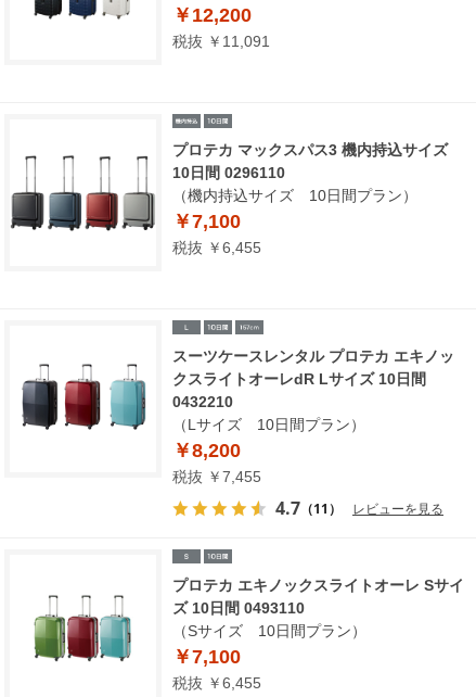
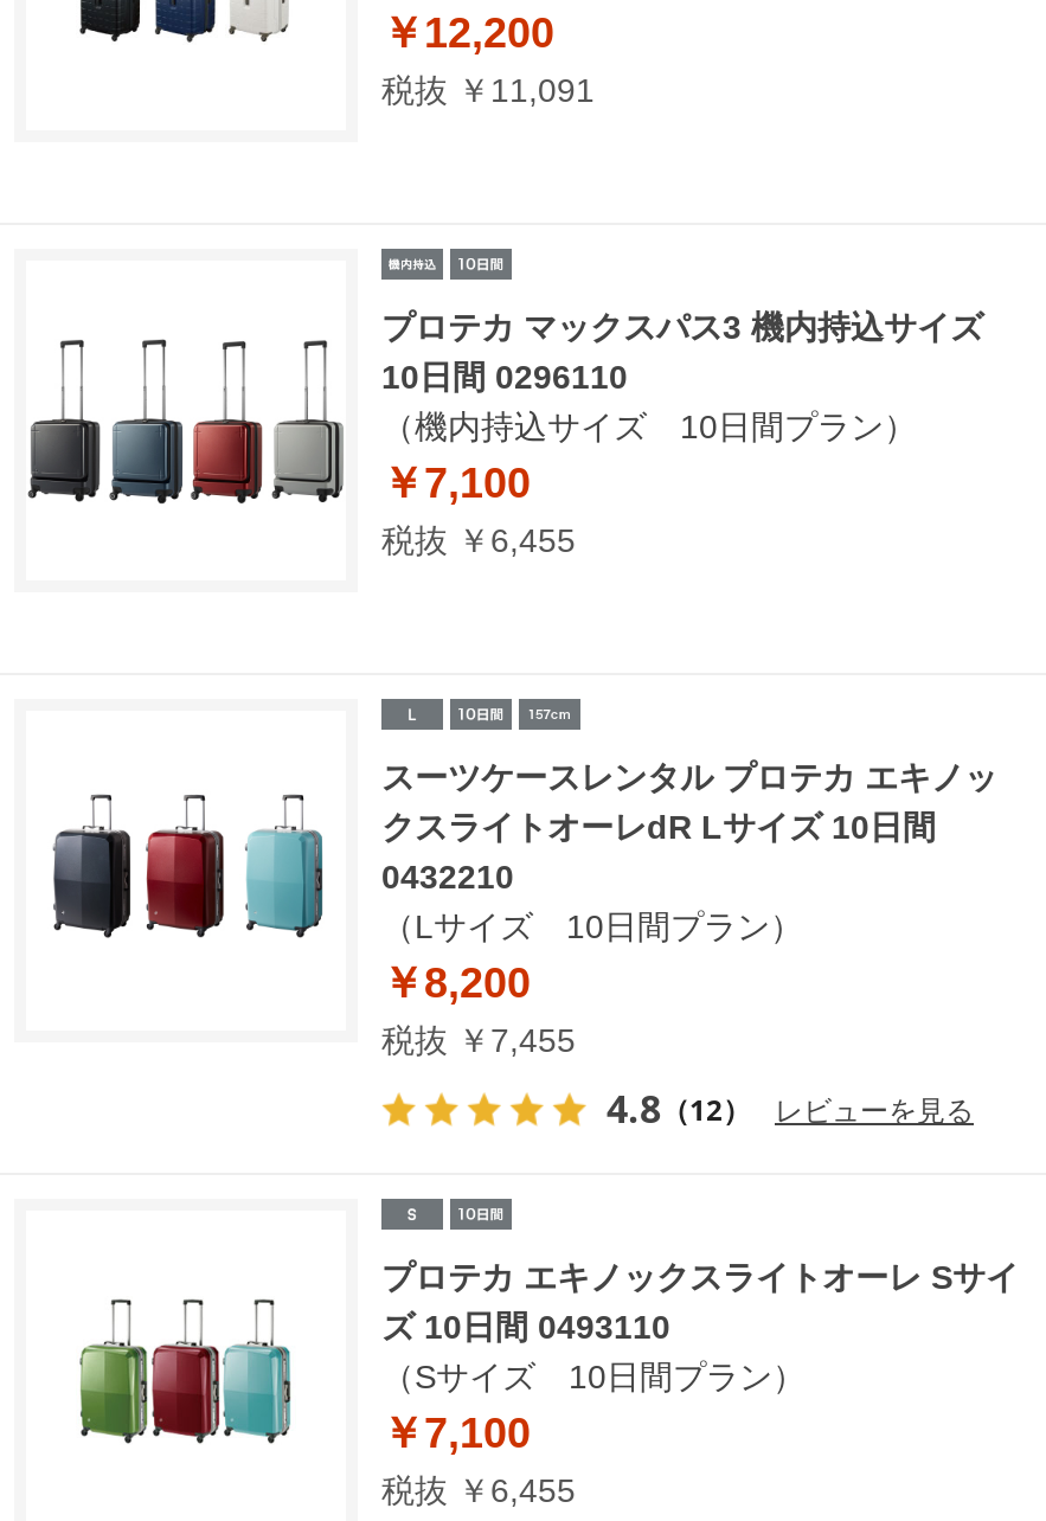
[275,496,443,519] 4.7（11） レビューを見る -> [607,1082,974,1134] 4.8（12） レビューを見る

